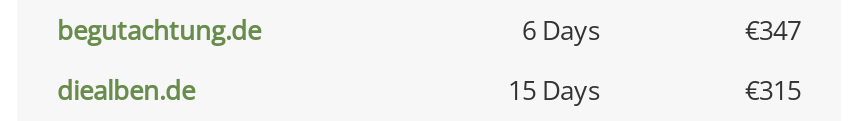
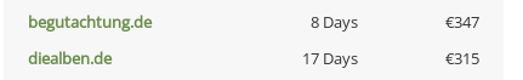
[522,12,600,48] 6 Days -> [310,11,357,33] 8 Days
[508,72,600,108] 15 Days -> [302,47,357,69] 17 Days

